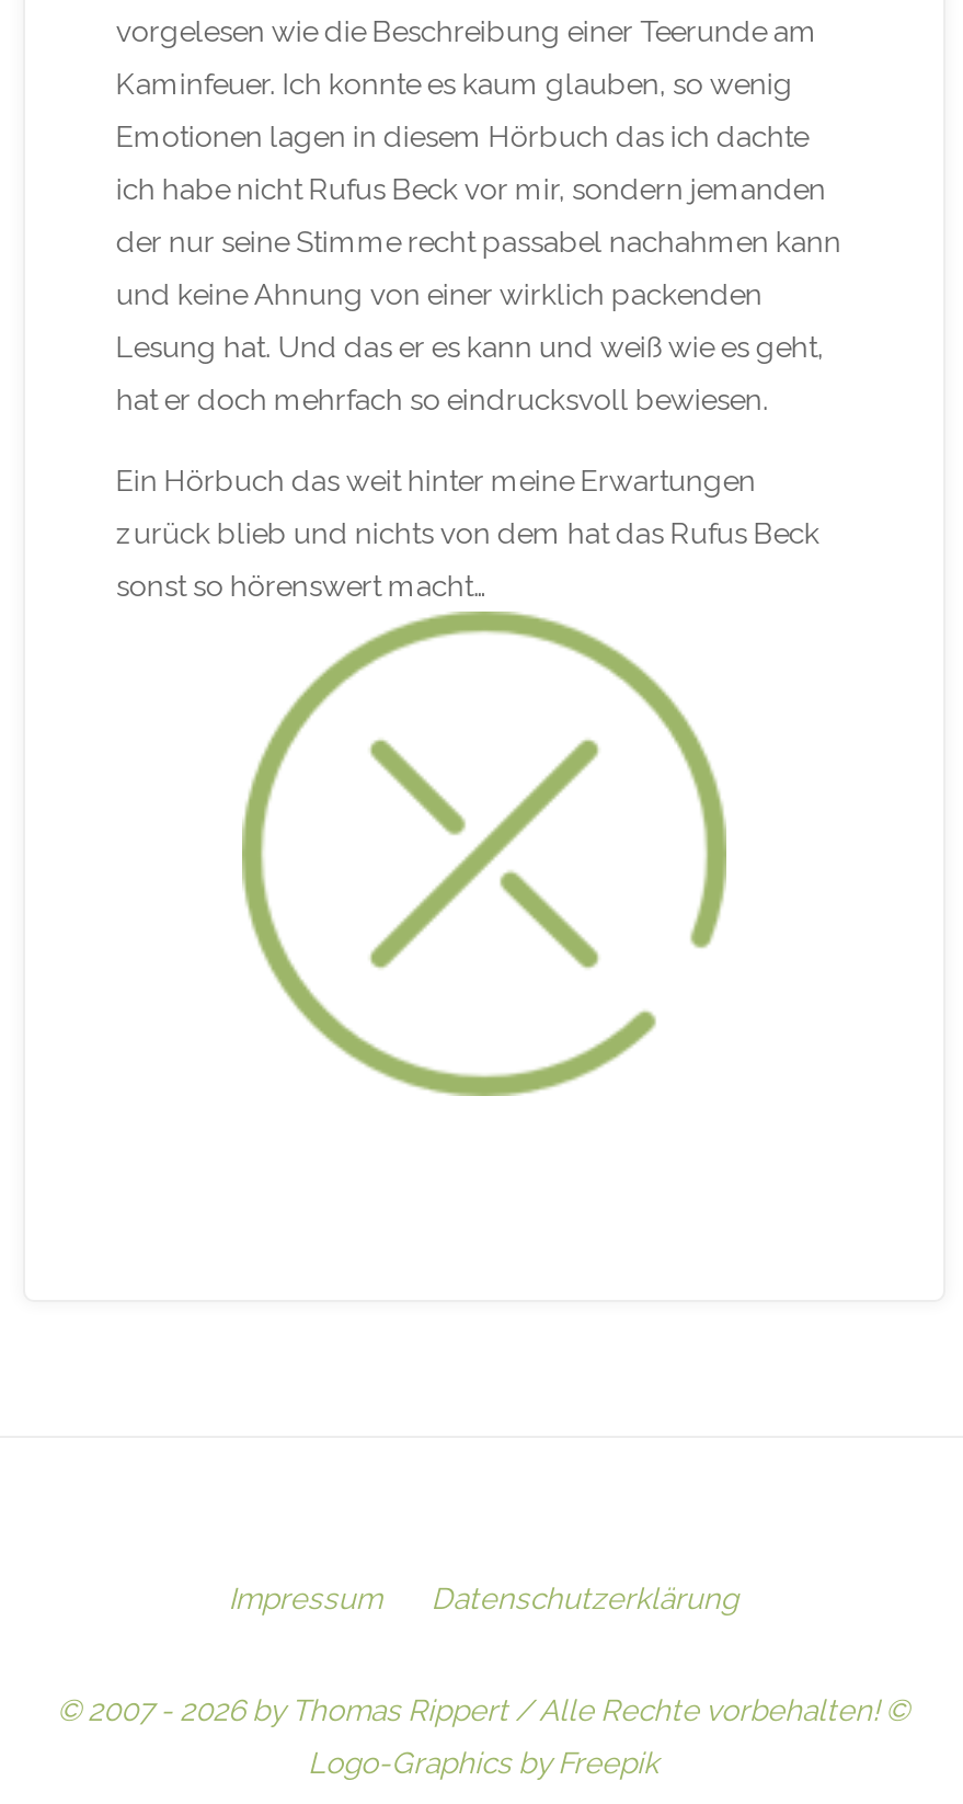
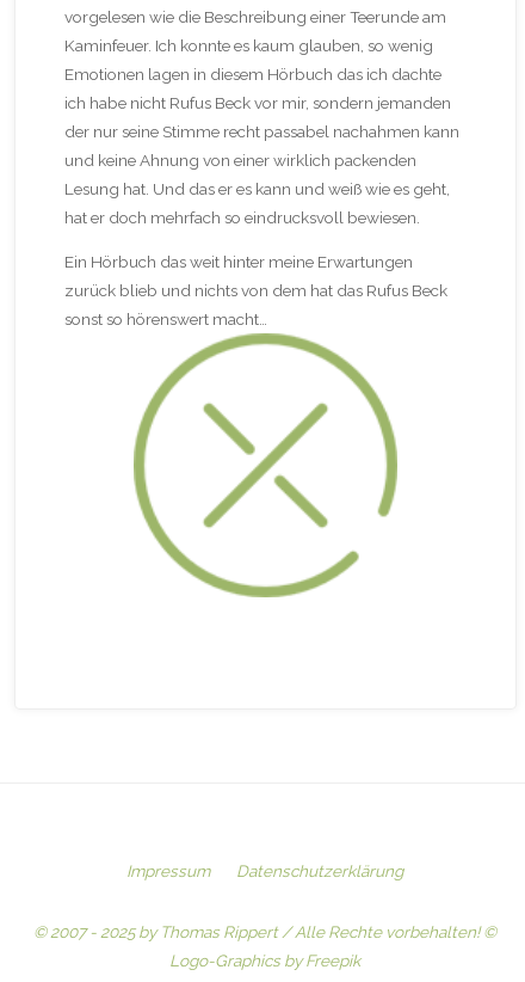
[57,1692,909,1727] © 2007 - 2026 by Thomas Rippert / Alle Rechte vorbehalten! © -> [33,922,496,941] © 2007 - 2025 by Thomas Rippert / Alle Rechte vorbehalten! ©

